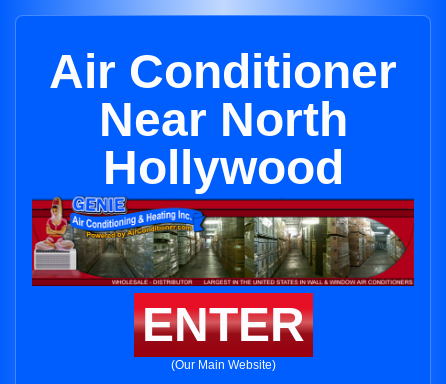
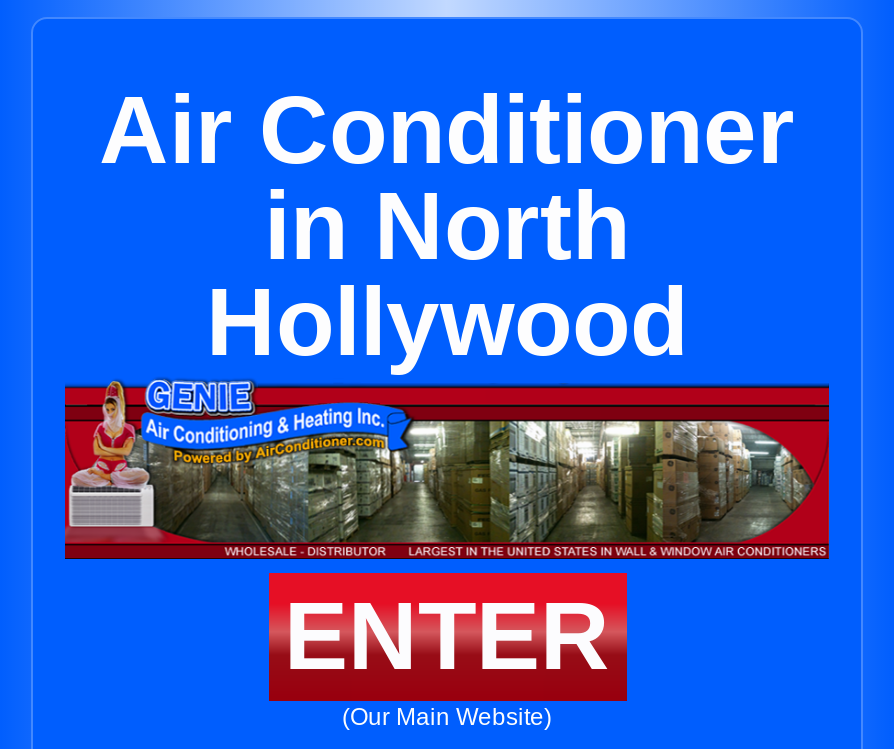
[98,93,347,146] Near North -> [264,173,630,279] in North

